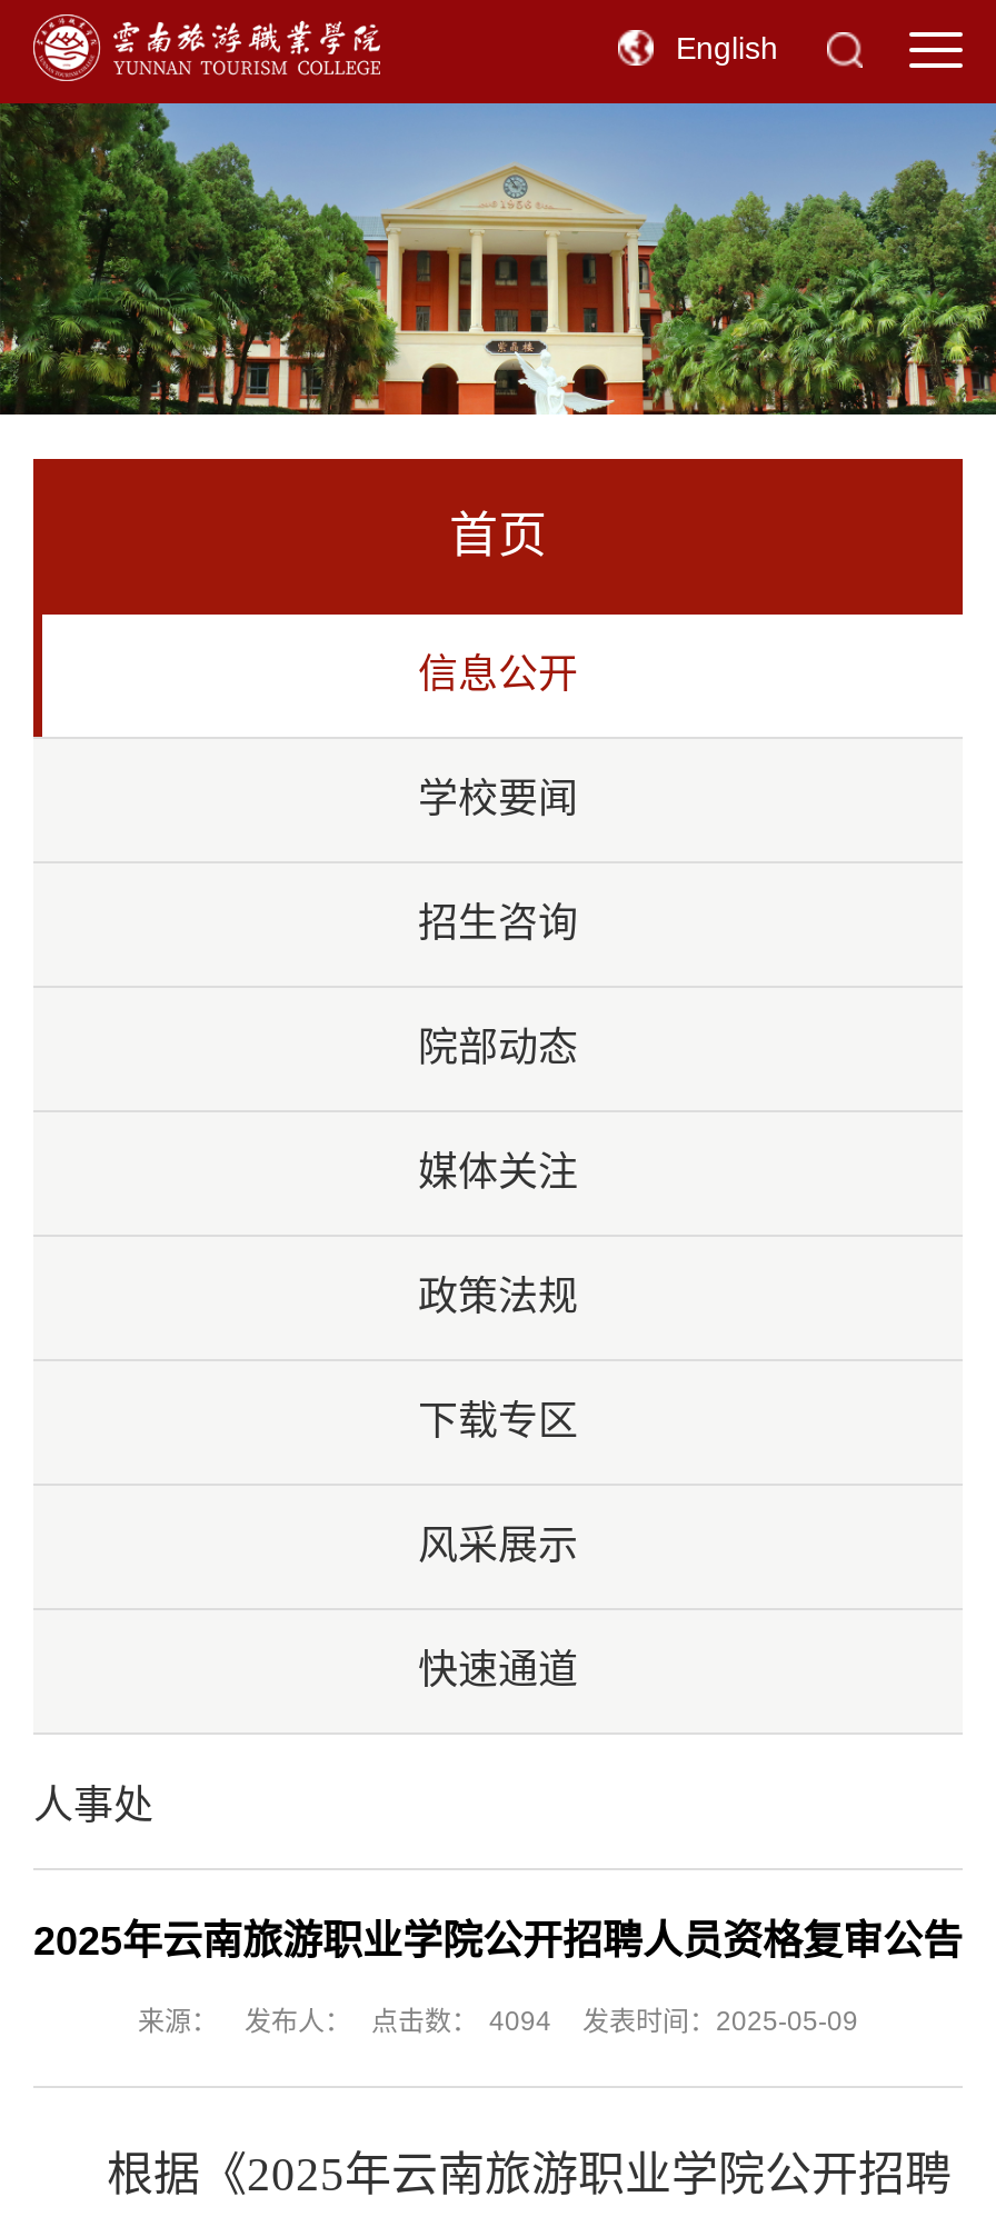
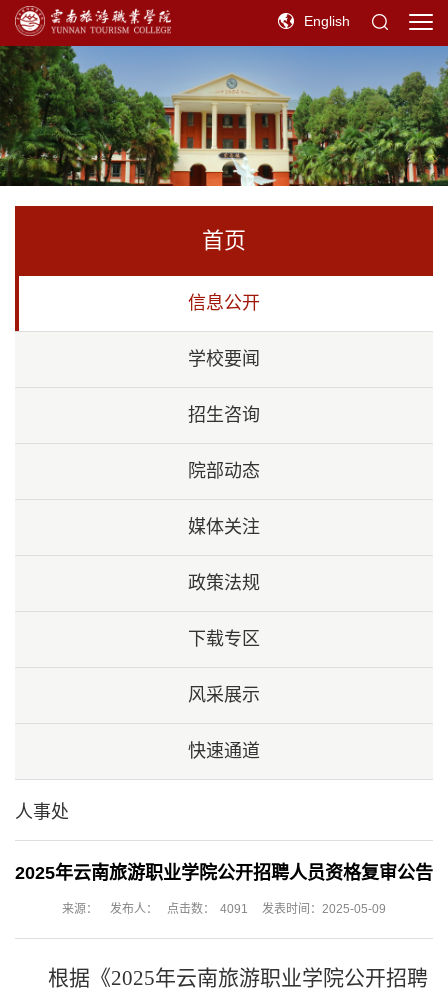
[138,2006,858,2037] 来源： 发布人： 点击数： 4094 发表时间：2025-05-09 -> [62,902,386,916] 来源： 发布人： 点击数： 4091 发表时间：2025-05-09

